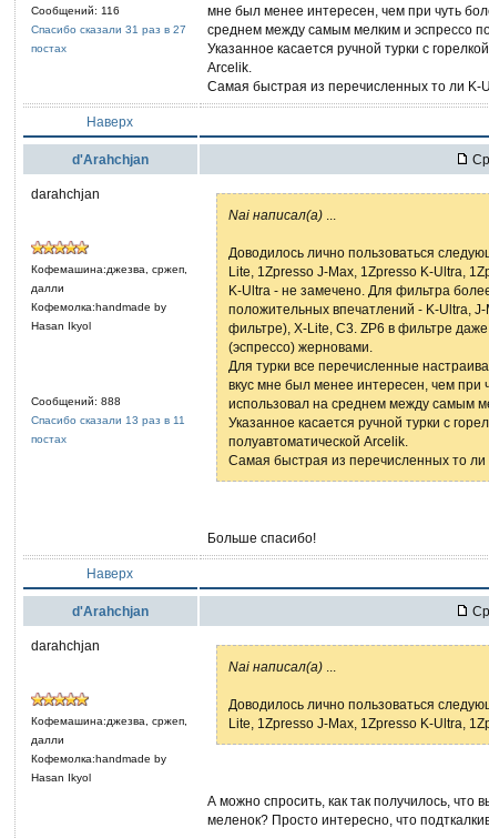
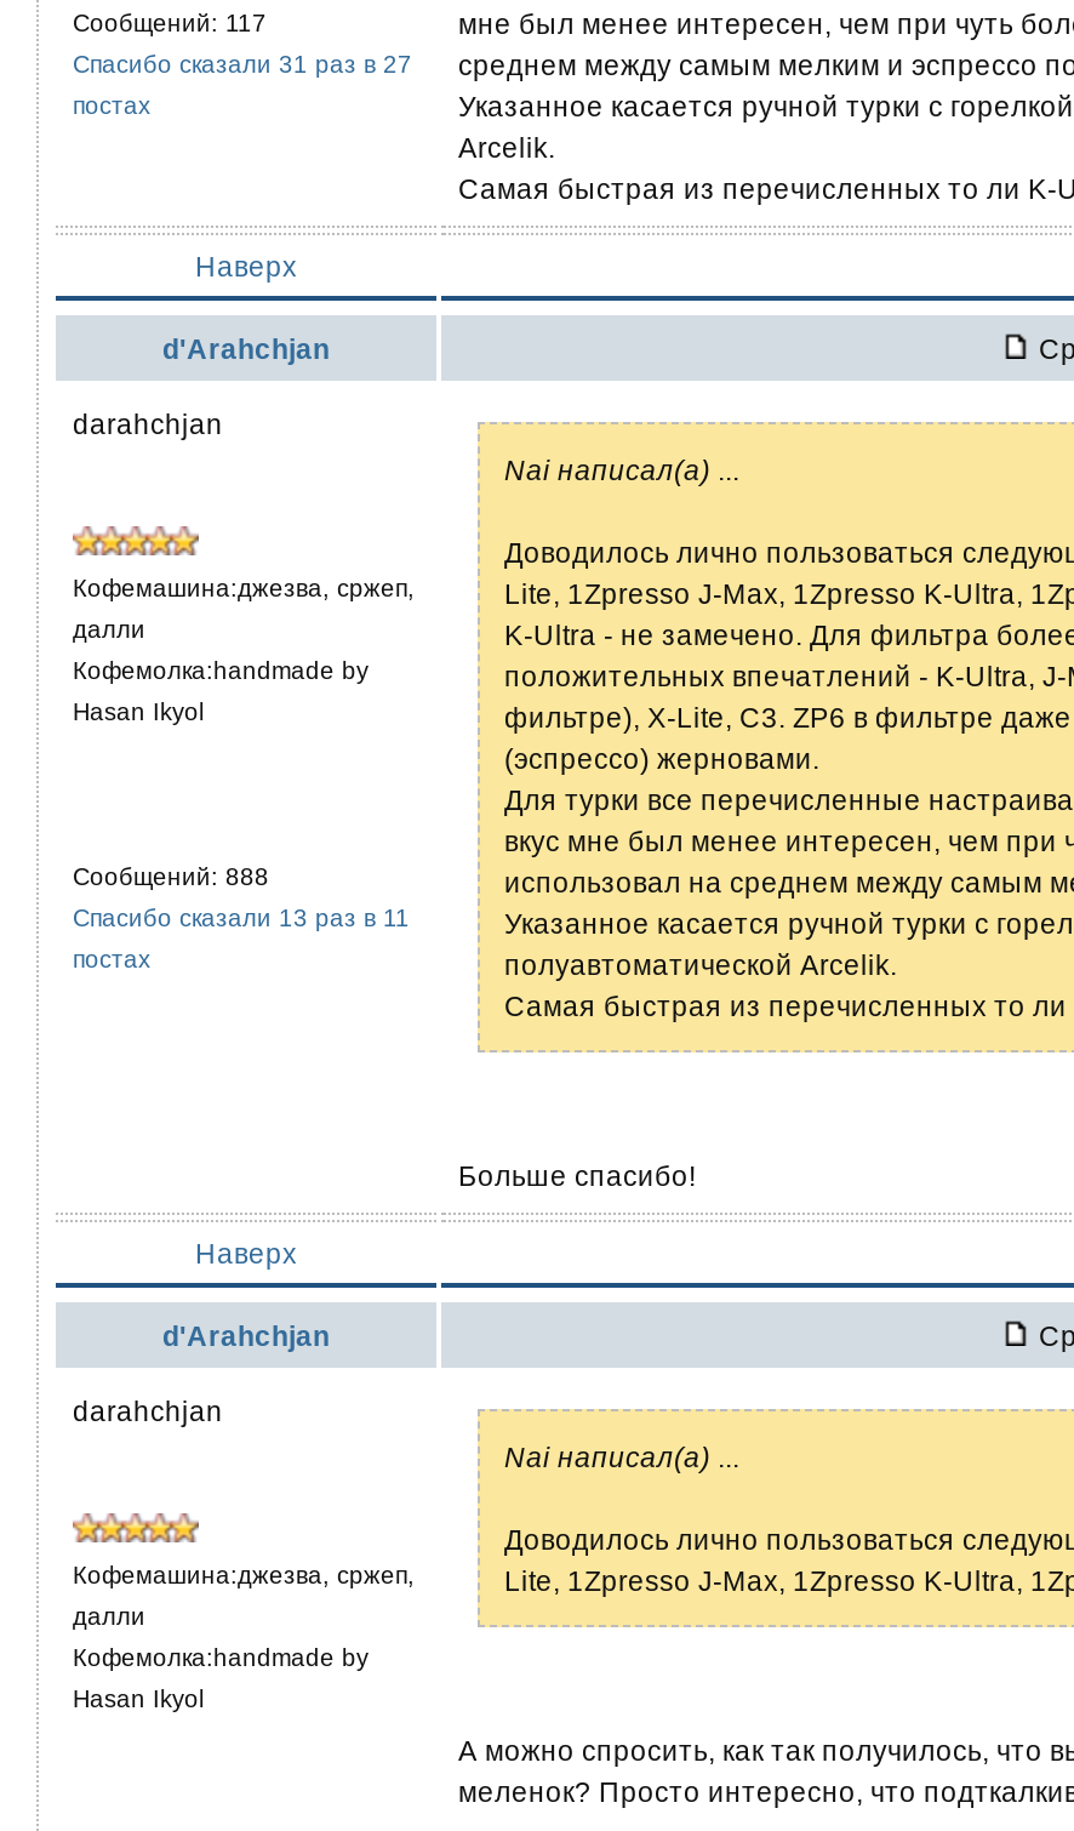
[31,4,120,17] Сообщений: 116 -> [73,10,267,36] Сообщений: 117

